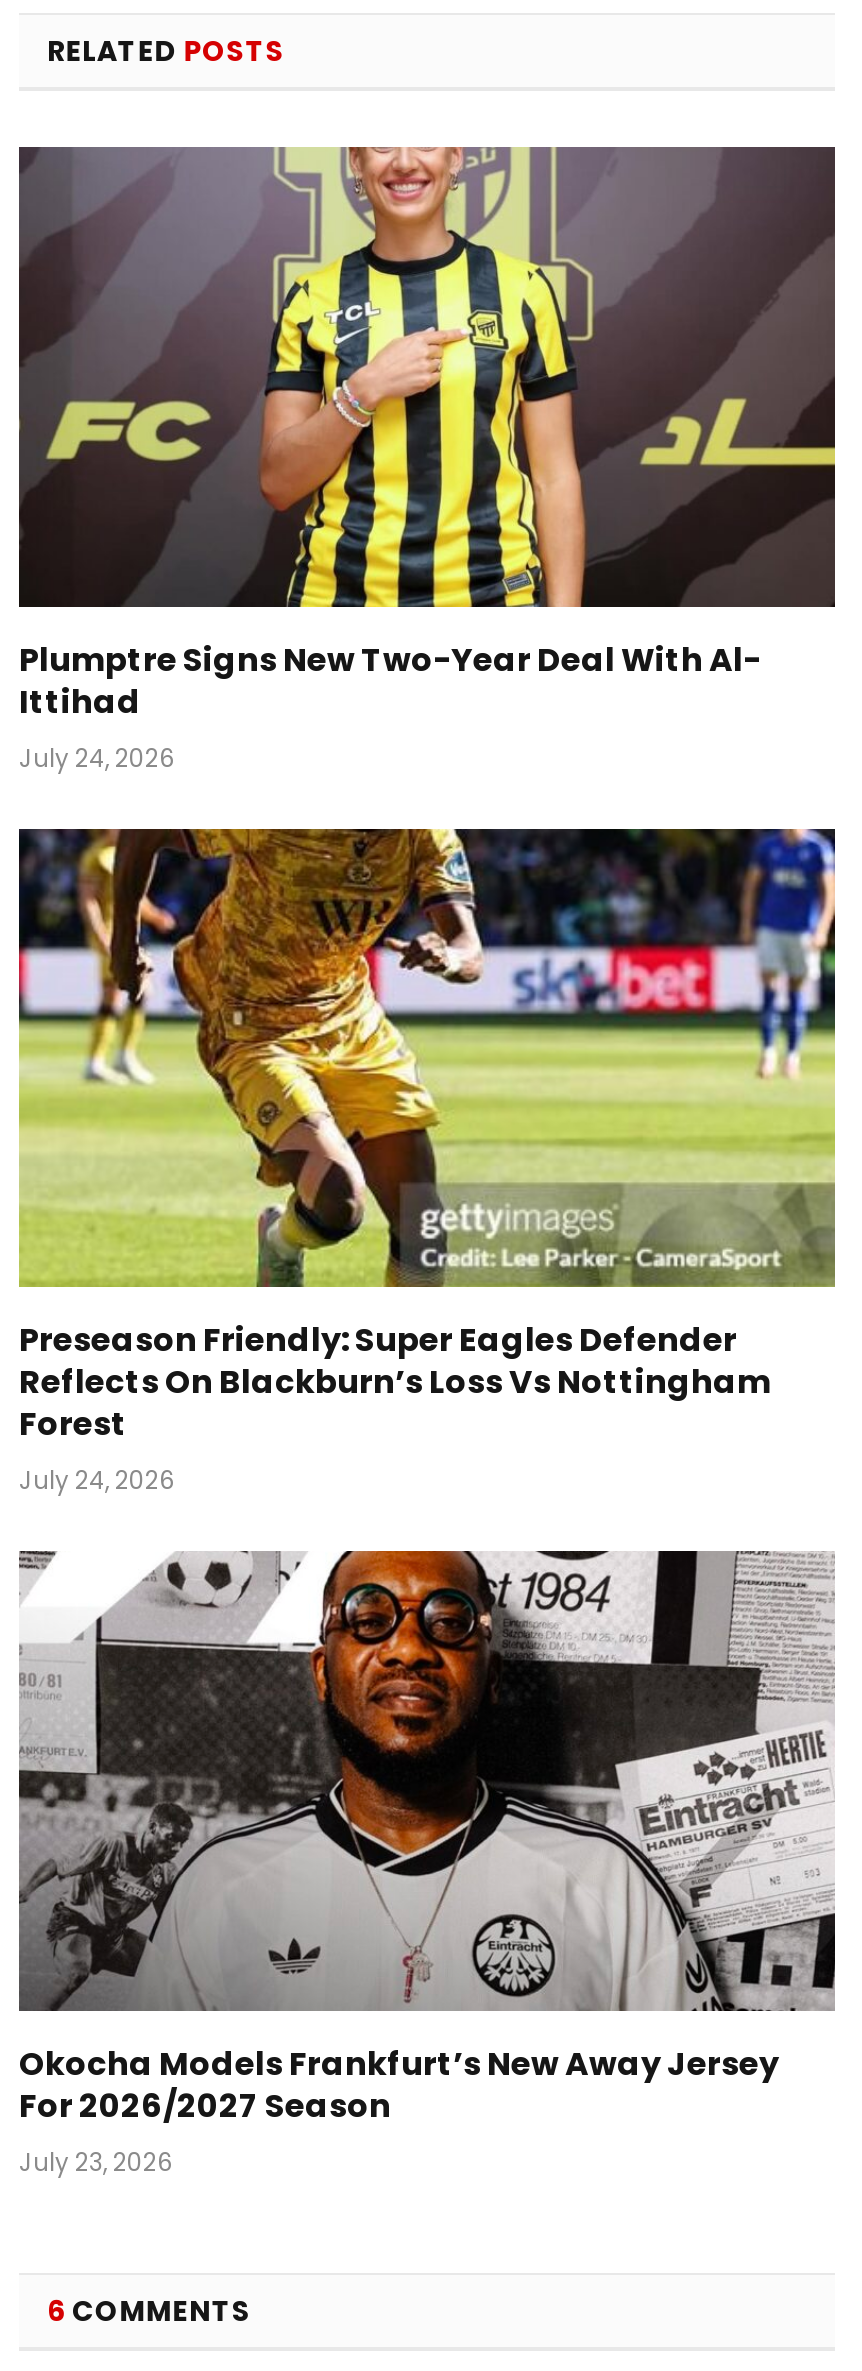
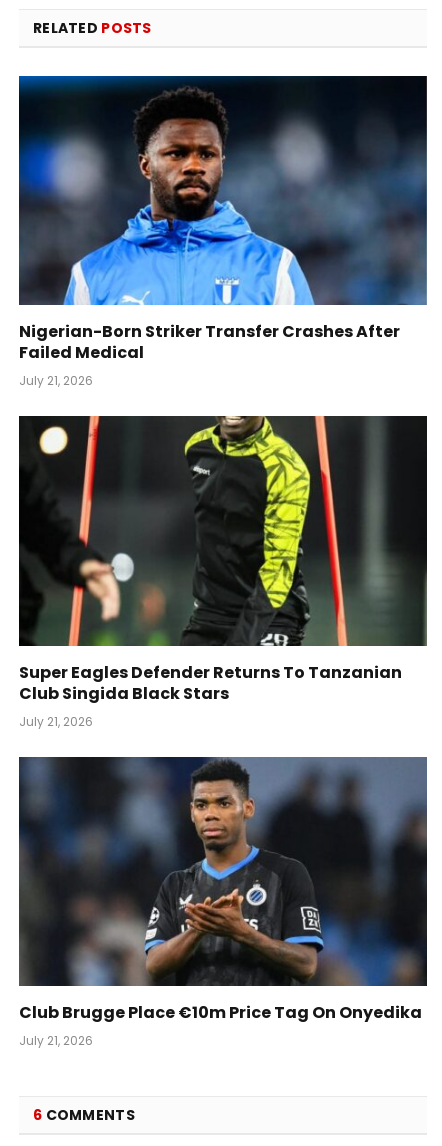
[19,146,837,774] [image] | Plumptre Signs New Two-Year Deal With Al- | Ittihad | July 24, 2026 -> [19,75,428,389] [image] | Nigerian-Born Striker Transfer Crashes After | Failed Medical | July 21, 2026
[17,826,837,1497] [image] | Preseason Friendly: Super Eagles Defender | Reflects On Blackburn’s Loss Vs Nottingham | Forest | July 24, 2026 -> [18,415,428,729] [image] | Super Eagles Defender Returns To Tanzanian | Club Singida Black Stars | July 21, 2026
[19,1548,837,2178] [image] | Okocha Models Frankfurt’s New Away Jersey | For 2026/2027 Season | July 23, 2026 -> [18,756,428,1049] [image] | Club Brugge Place €10m Price Tag On Onyedika | July 21, 2026

